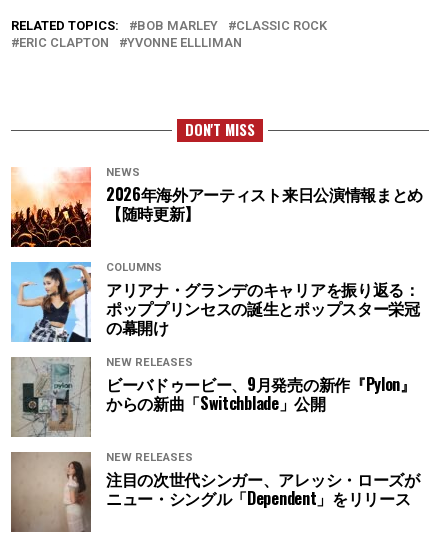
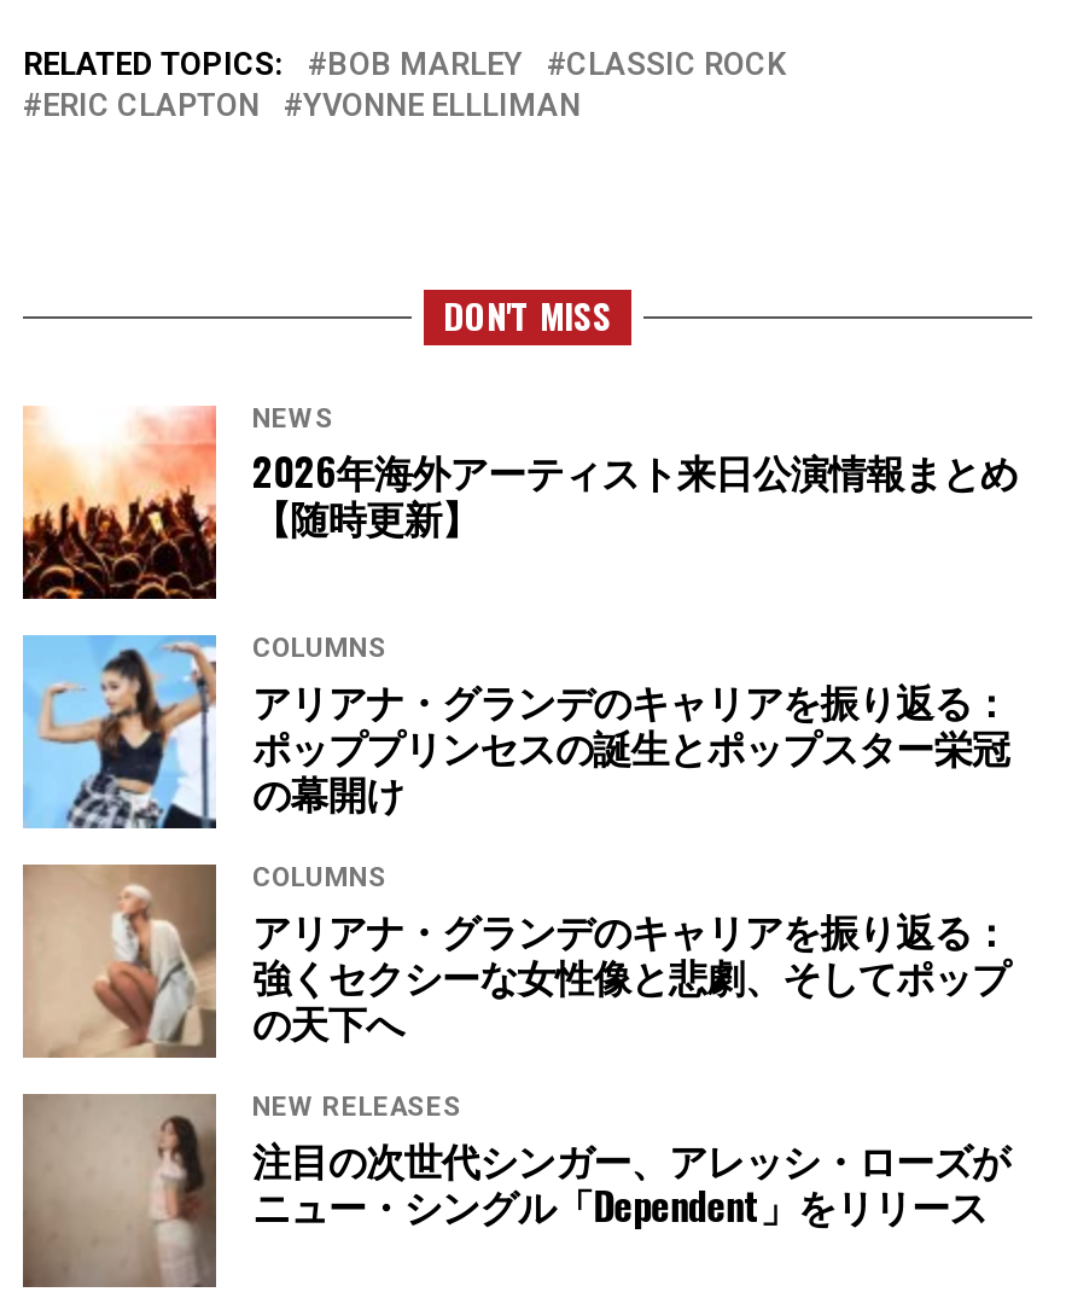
[12,356,416,438] [image] | NEW RELEASES | ビーバドゥービー、9月発売の新作『Pylon』 | からの新曲「Switchblade」公開 -> [23,862,1010,1058] [image] | COLUMNS | アリアナ・グランデのキャリアを振り返る： | 強くセクシーな女性像と悲劇、そしてポップ | の天下へ

